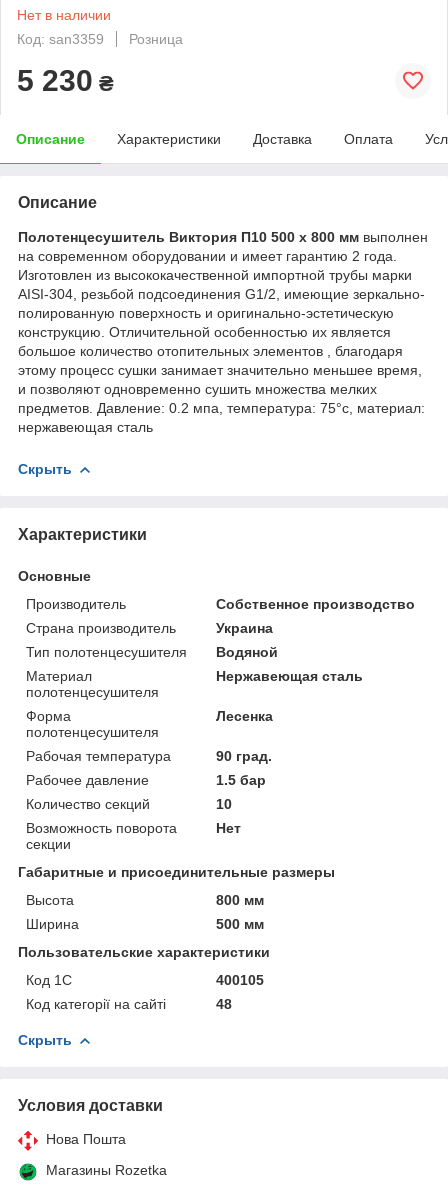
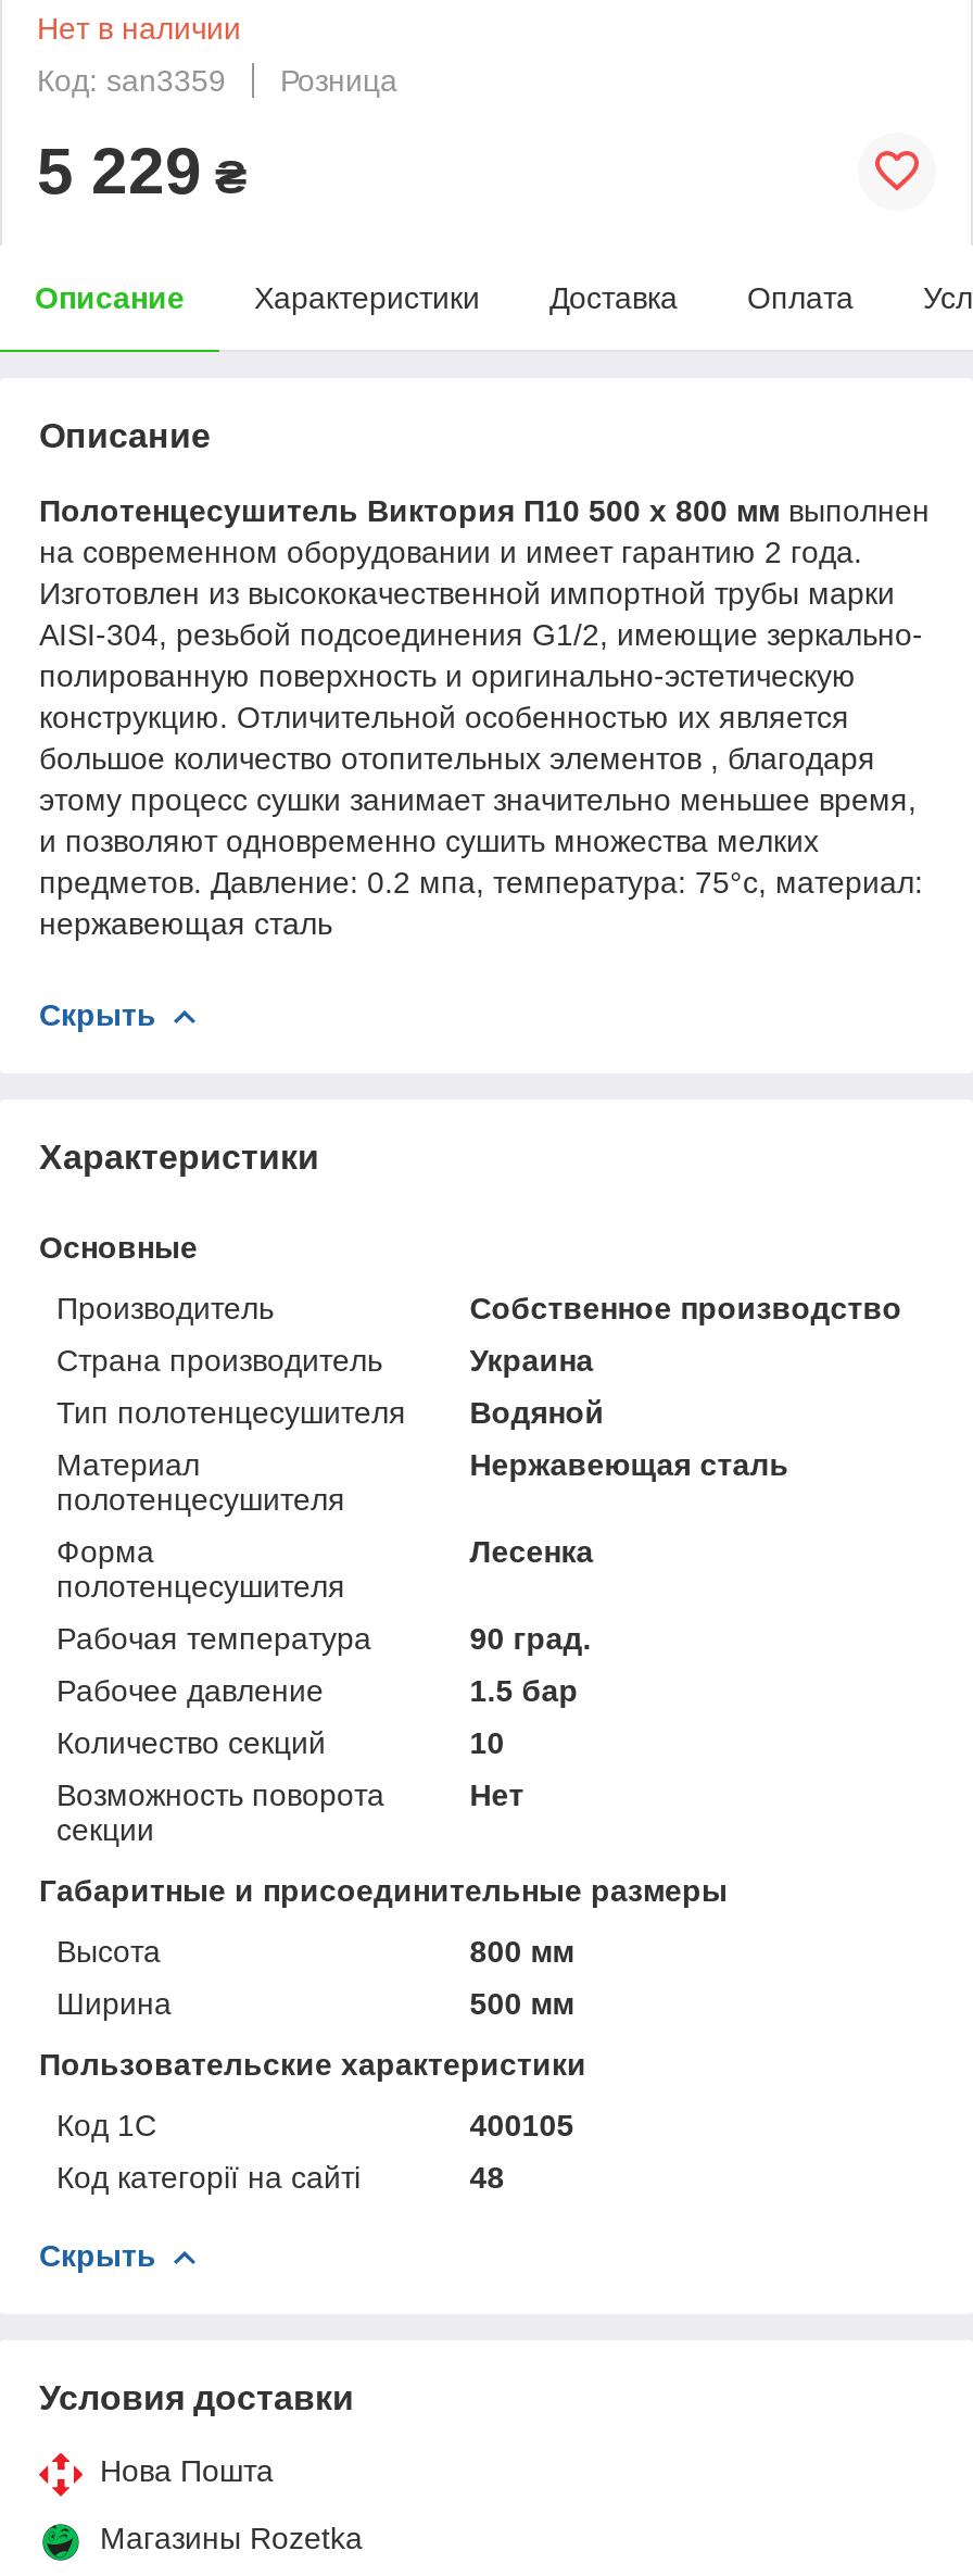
[17,64,114,97] 5 230 ₴ -> [37,134,248,206] 5 229 ₴

